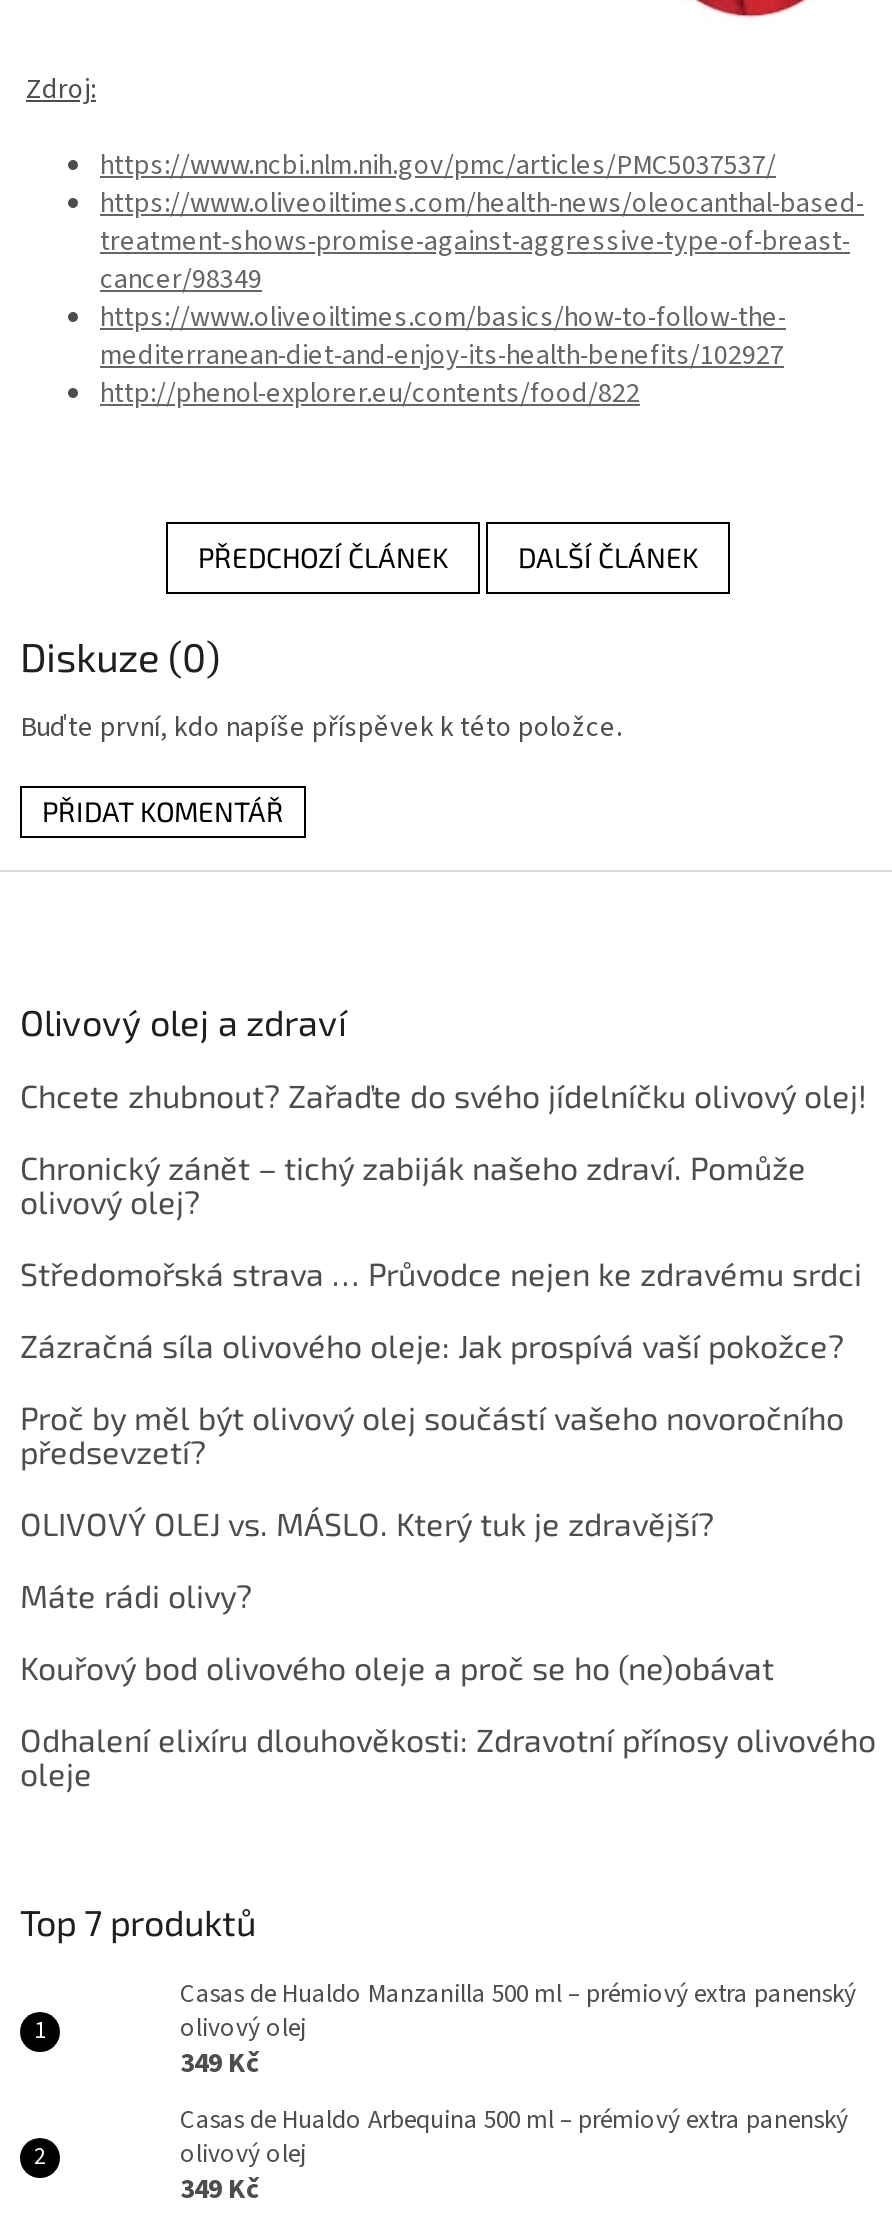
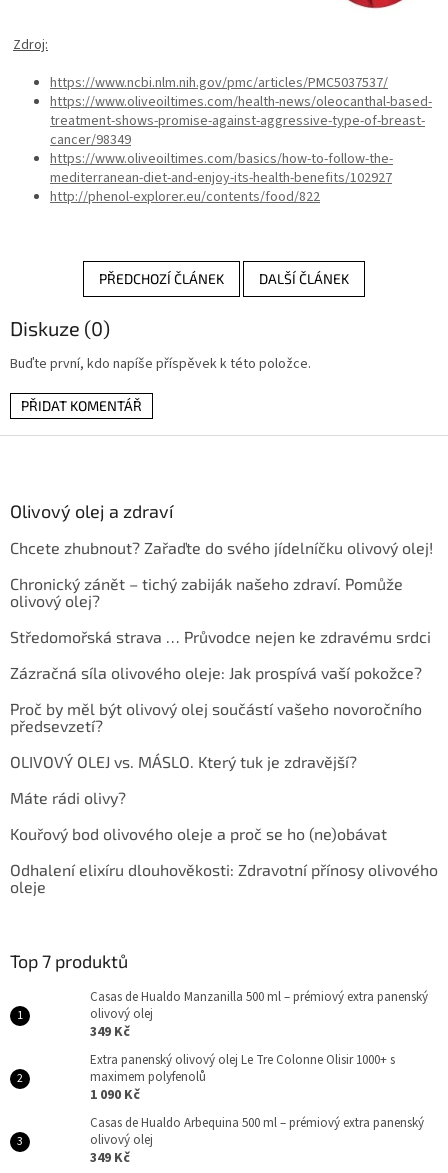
none -> [90,1051,395,1105] Extra panenský olivový olej Le Tre Colonne Olisir 1000+ s | maximem polyfenolů | 1 090 Kč

